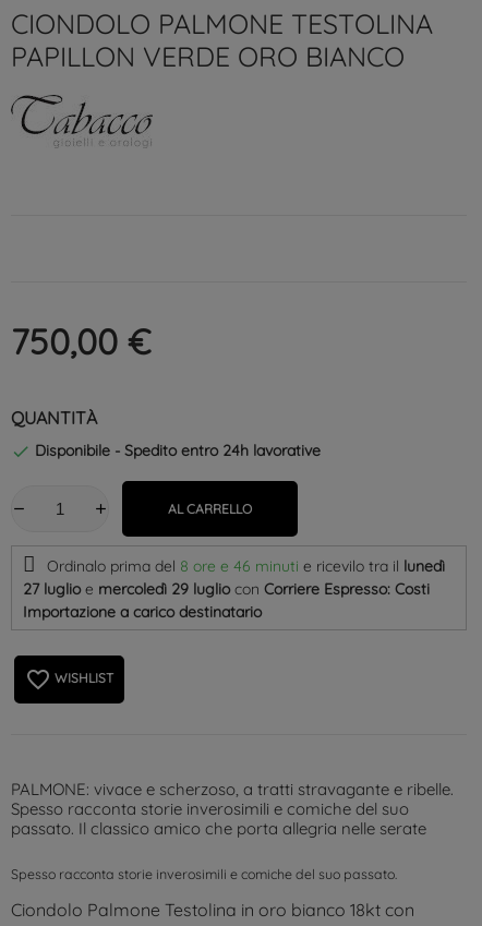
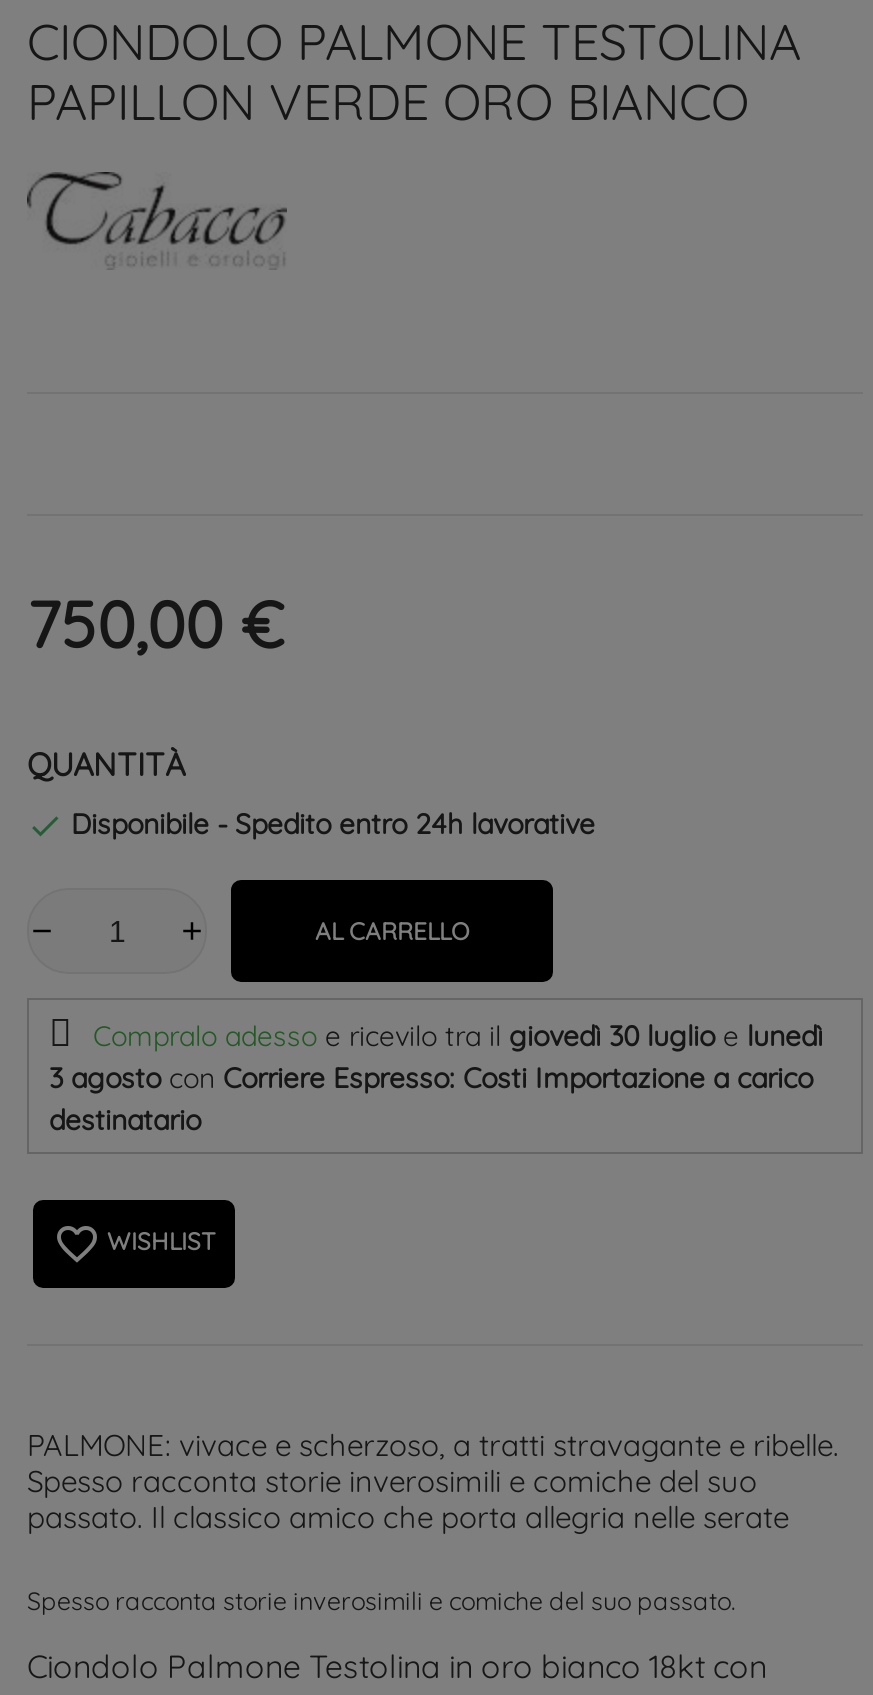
[23,556,445,622] Ordinalo prima del 8 ore e 46 minuti e ricevilo tra il lunedì | 27 luglio e mercoledì 29 luglio con Corriere Espresso: Costi | Importazione a carico destinatario -> [49,1018,823,1138] Compralo adesso e ricevilo tra il giovedì 30 luglio e lunedì | 3 agosto con Corriere Espresso: Costi Importazione a carico | destinatario

